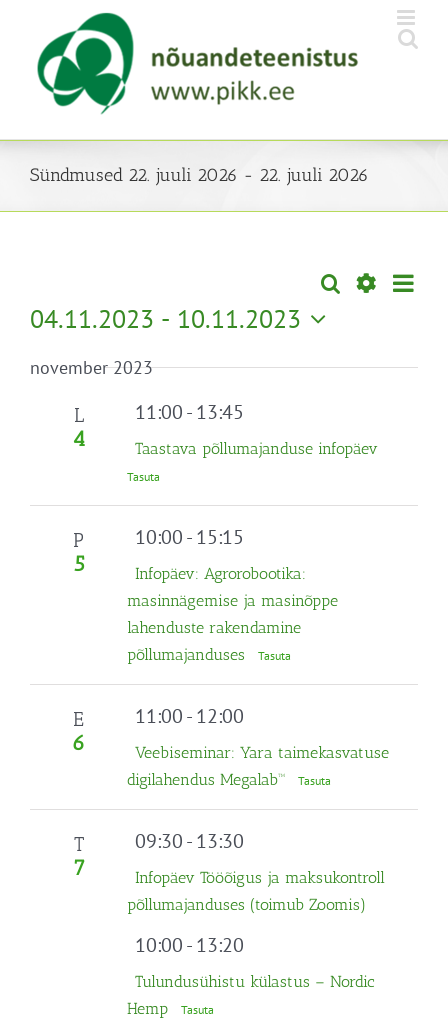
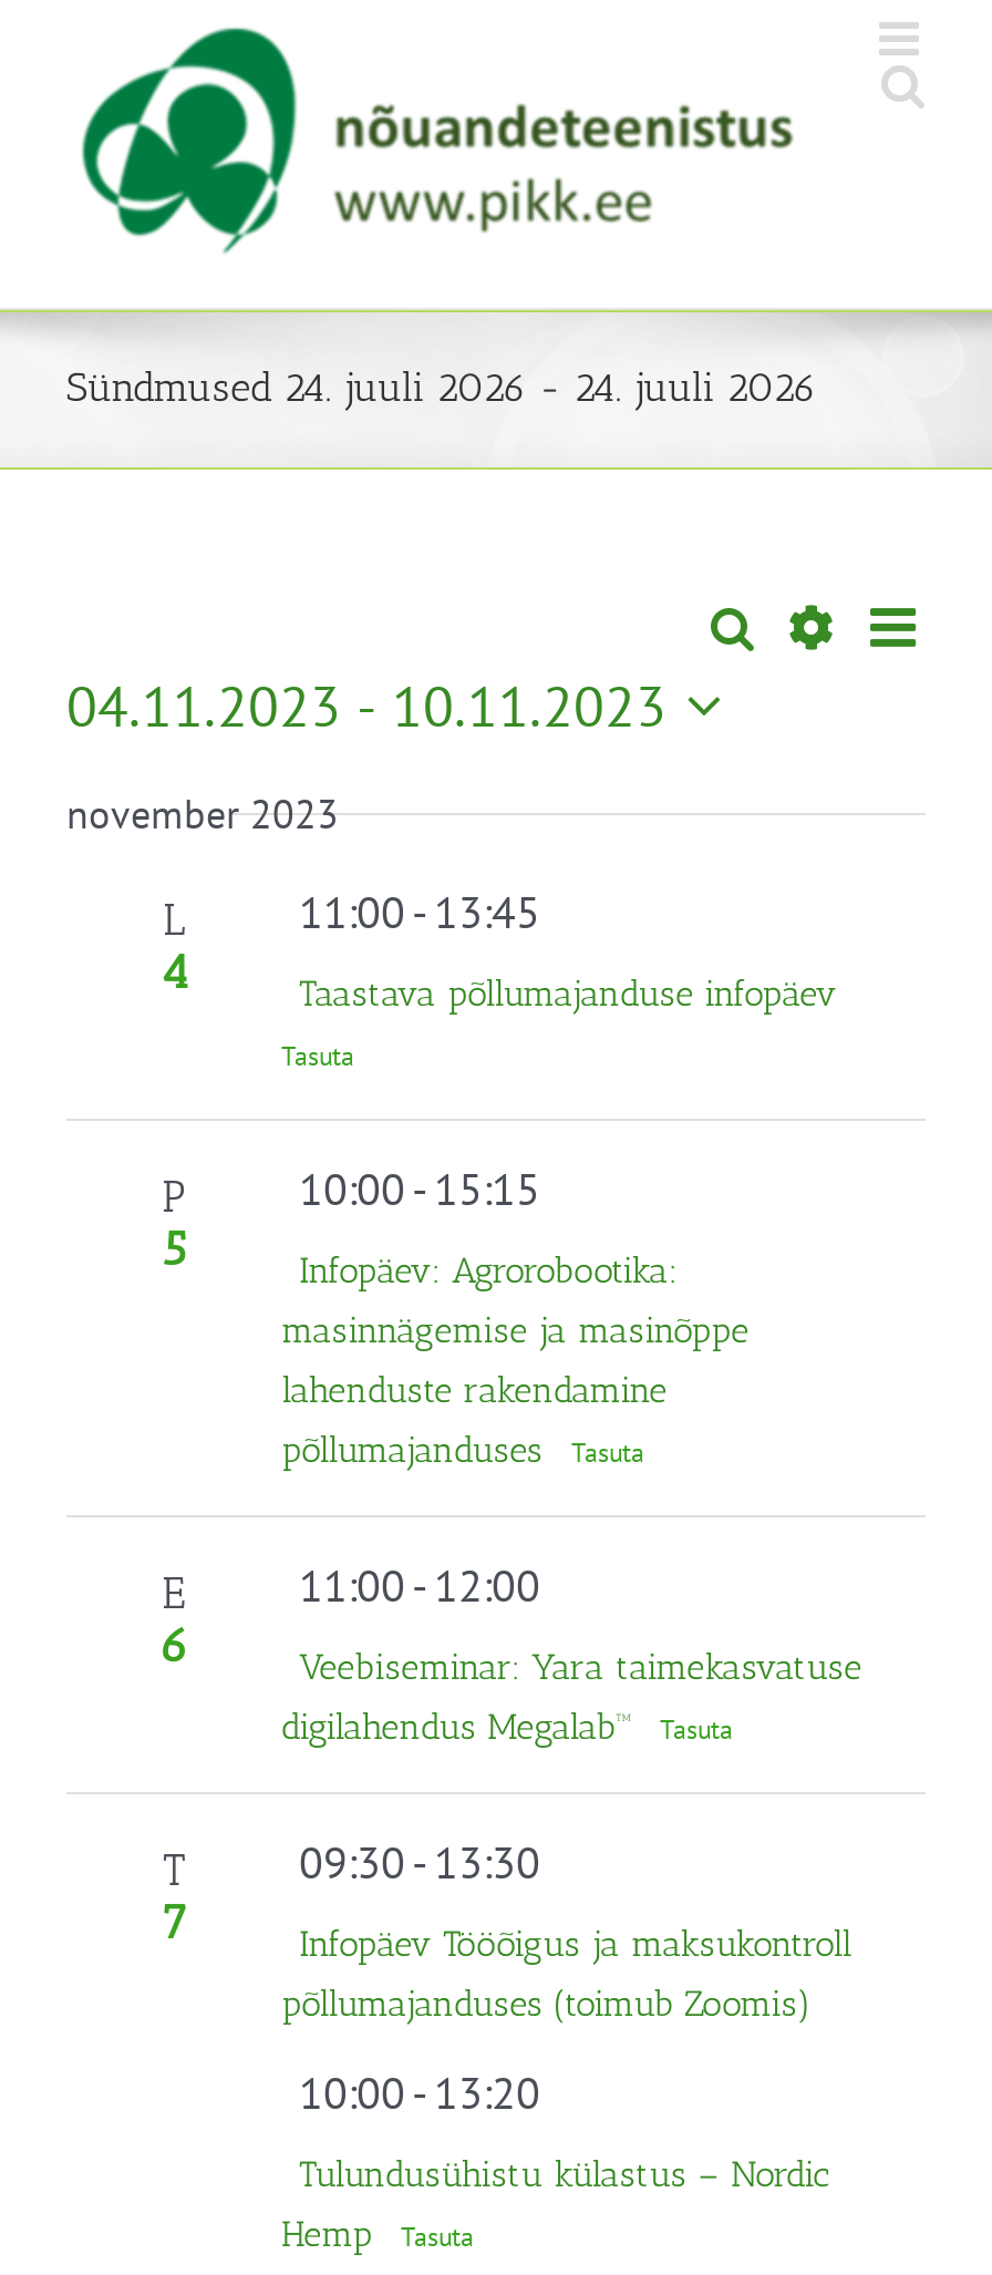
[30,164,369,186] Sündmused 22. juuli 2026 - 22. juuli 2026 -> [66,364,817,413] Sündmused 24. juuli 2026 - 24. juuli 2026

